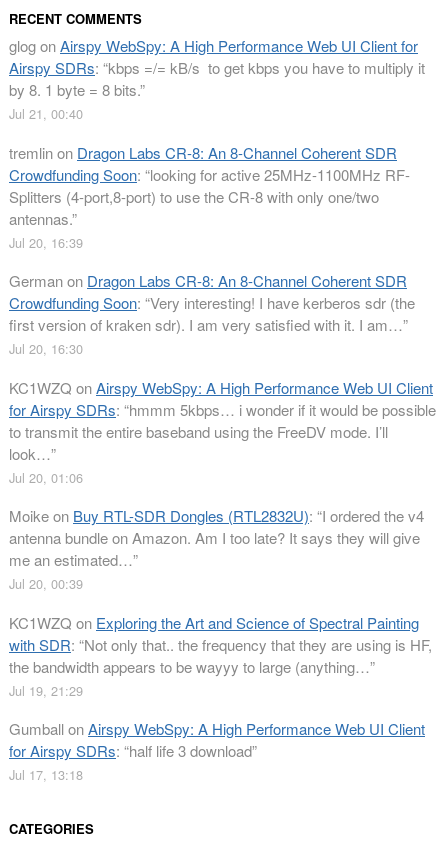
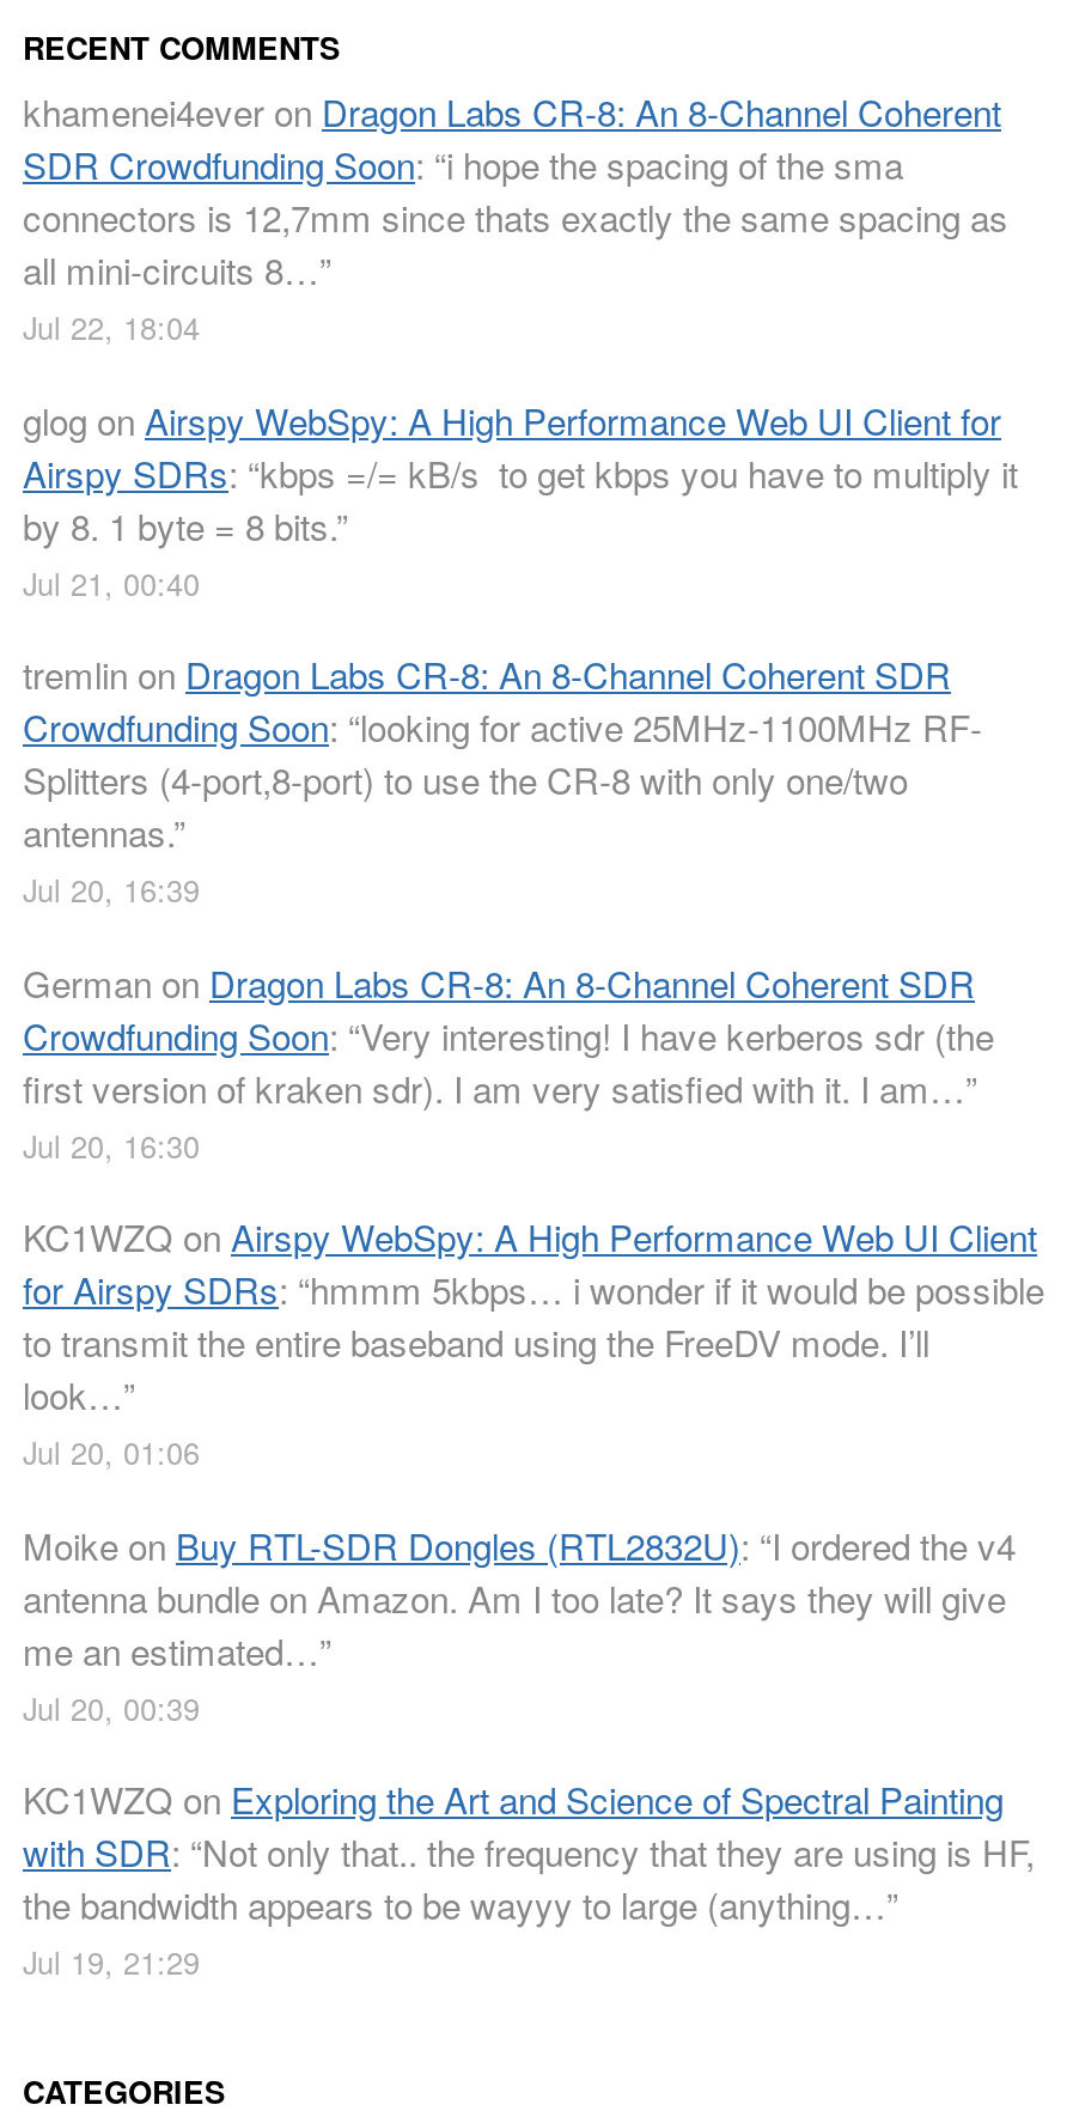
none -> [23,87,1008,350] khamenei4ever on Dragon Labs CR-8: An 8-Channel Coherent | SDR Crowdfunding Soon: “i hope the spacing of the sma | connectors is 12,7mm since thats exactly the same spacing as | all mini-circuits 8…” | Jul 22, 18:04
moved [9,35,436,700] -> [23,395,1044,1985]: glog on Airspy WebSpy: A High Performance Web UI Client for | Airspy SDRs: “kbps =/= kB/s to get kbps you have to multiply it | by 8. 1 byte = 8 bits.” | ... | the bandwidth appears to be wayyy to large (anything…” | Jul 19, 21:29
[9,718,425,784] Gumball on Airspy WebSpy: A High Performance Web UI Client | for Airspy SDRs: “half life 3 download” | Jul 17, 13:18 -> none

